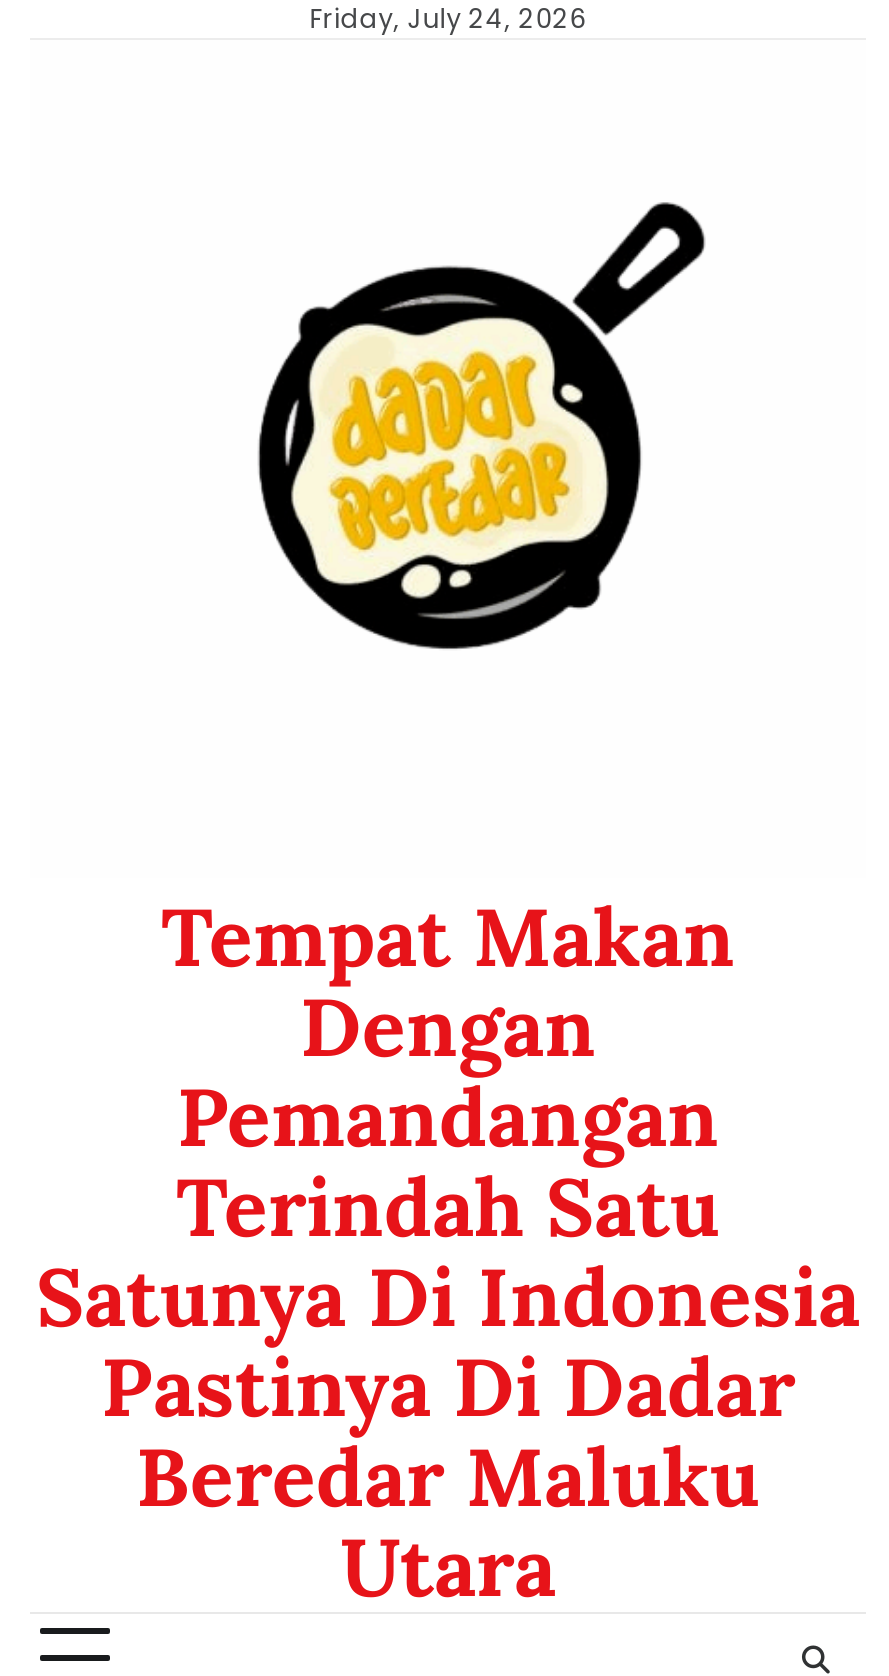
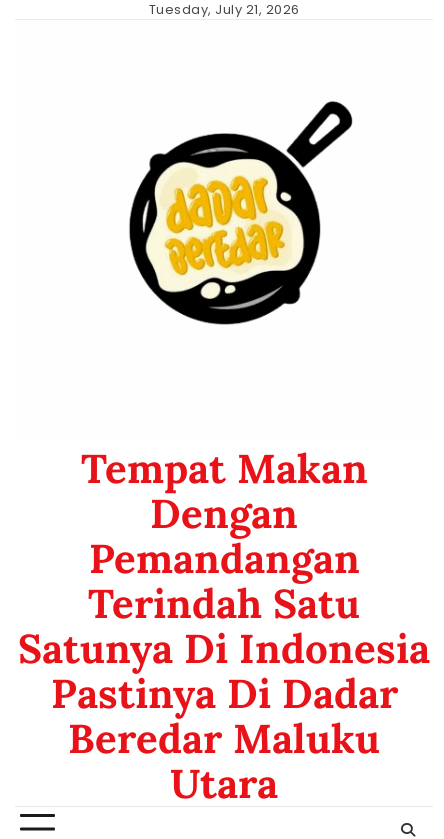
[310,0,586,38] Friday, July 24, 2026 -> [148,0,299,19] Tuesday, July 21, 2026

